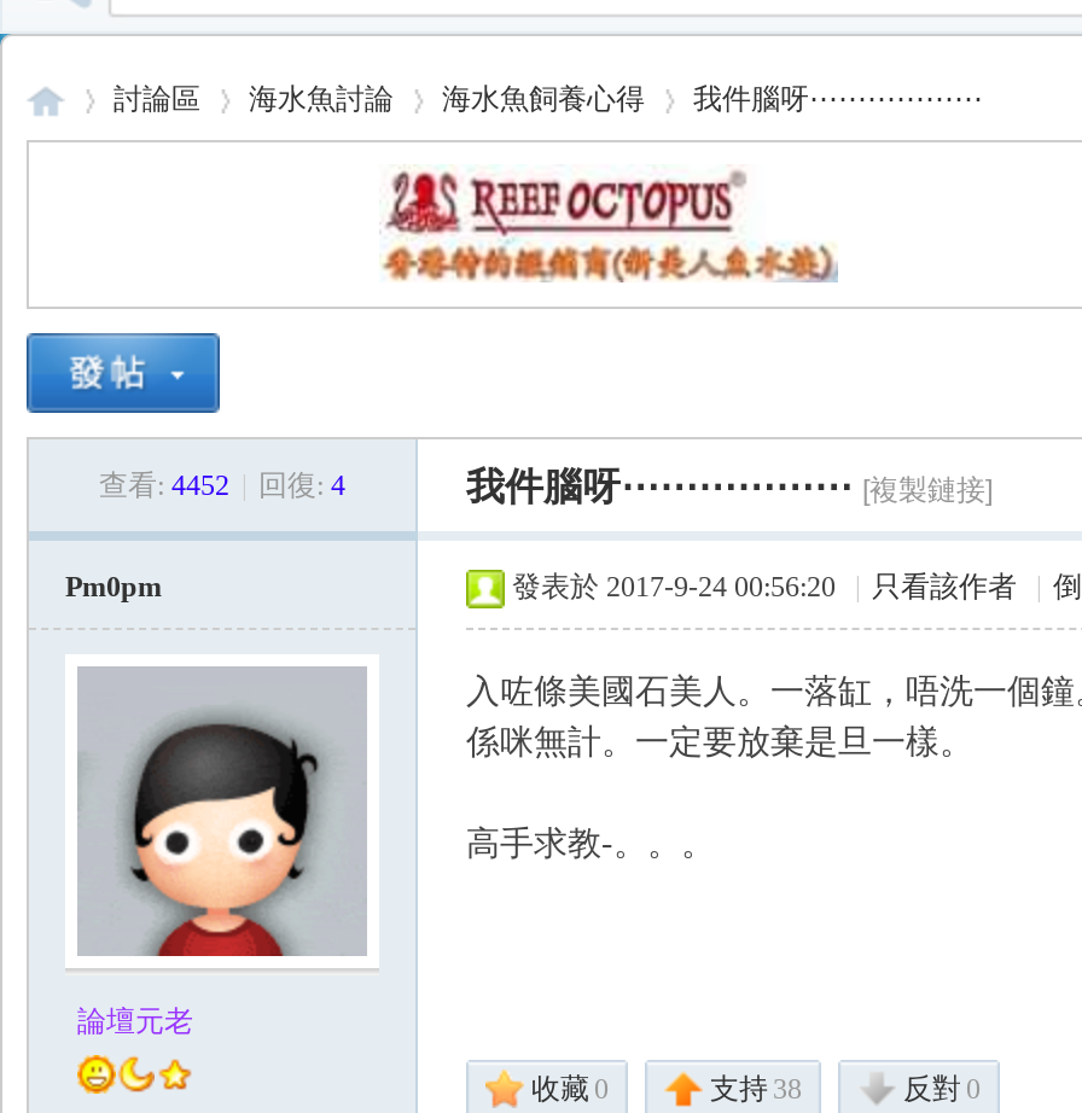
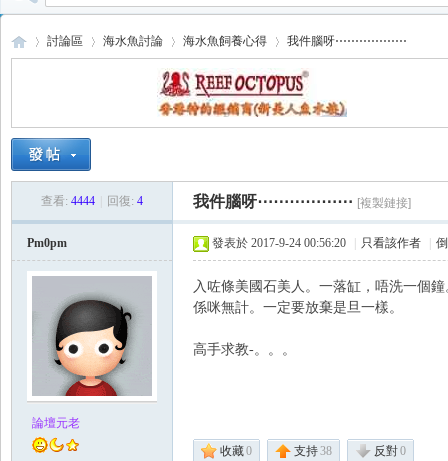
[99,468,345,502] 查看: 4452 回復: 4 -> [41,194,143,208] 查看: 4444 回復: 4

